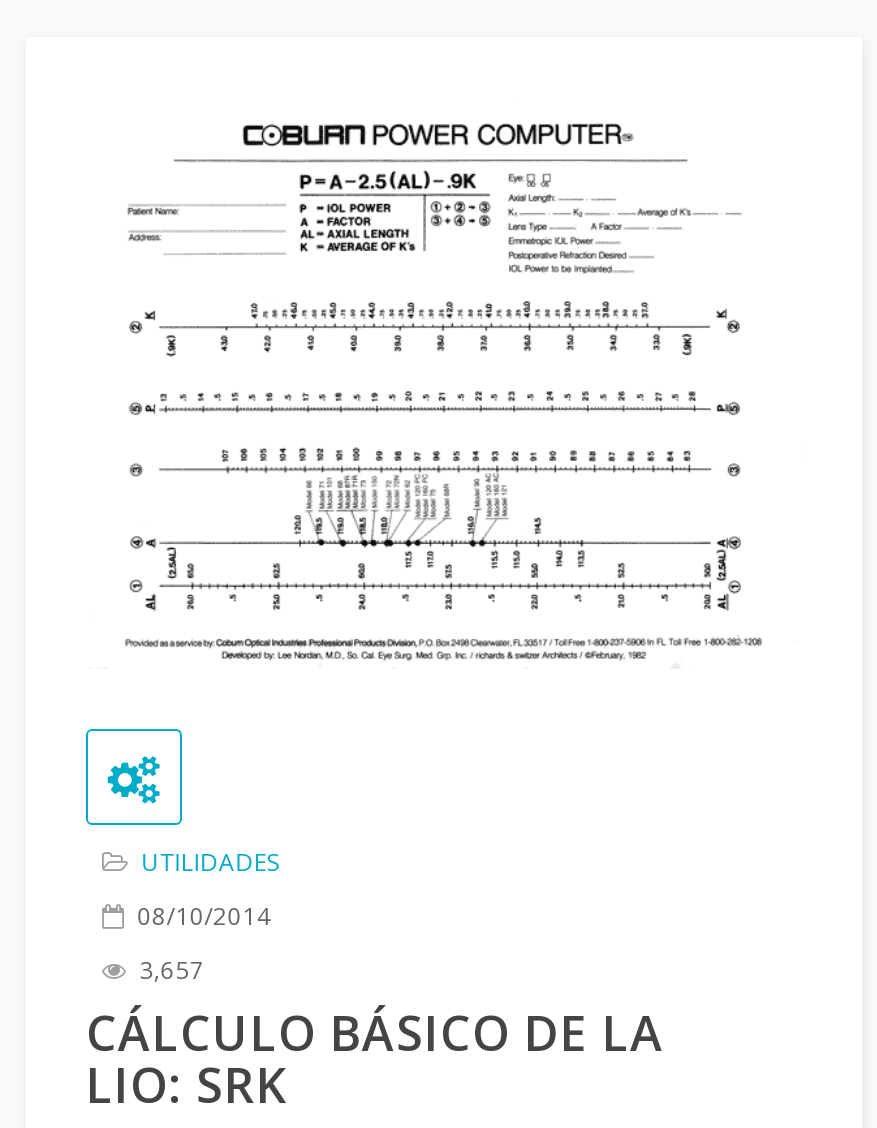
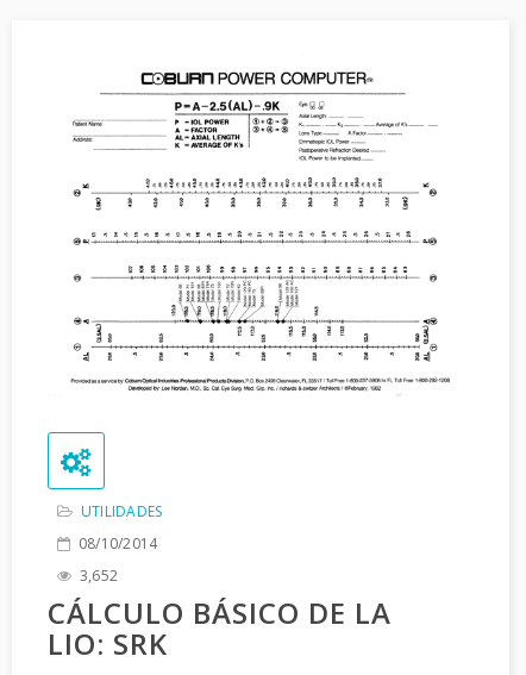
[139,952,204,986] 3,657 -> [79,565,118,585] 3,652

